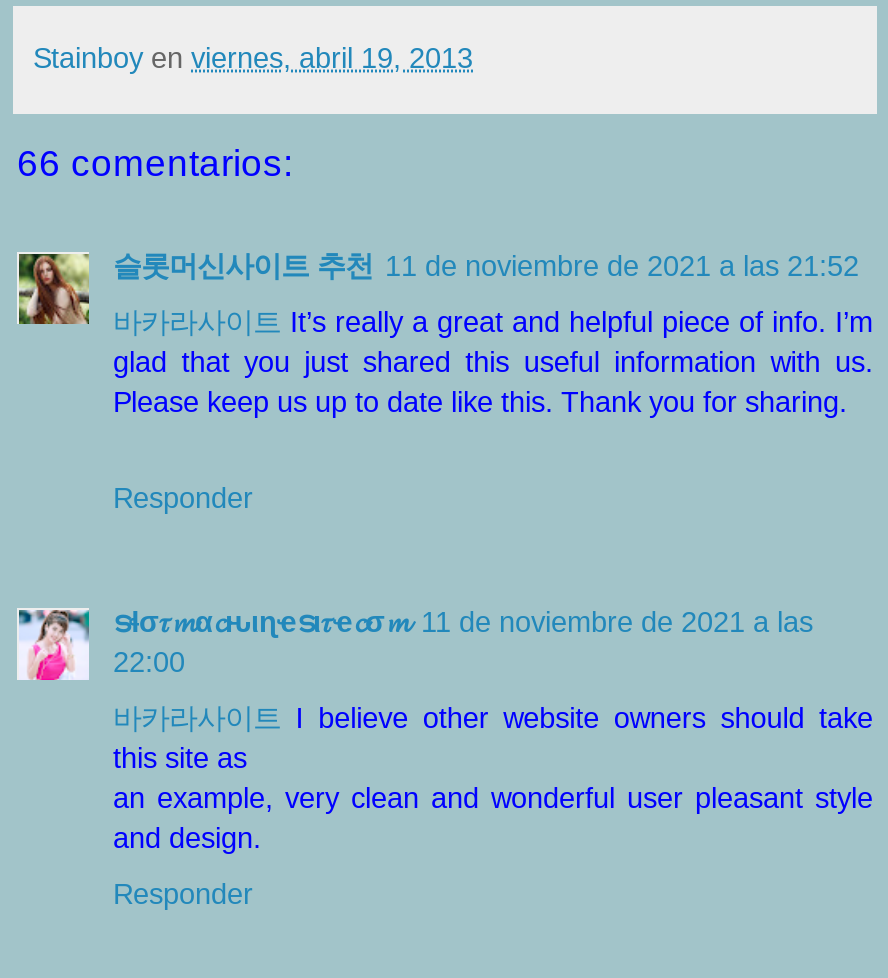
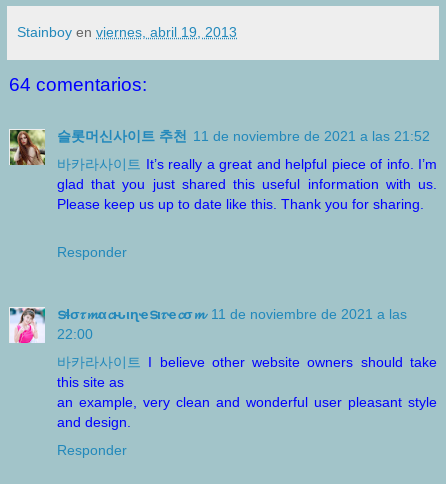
[17,142,293,184] 66 comentarios: -> [9,74,147,95] 64 comentarios:

